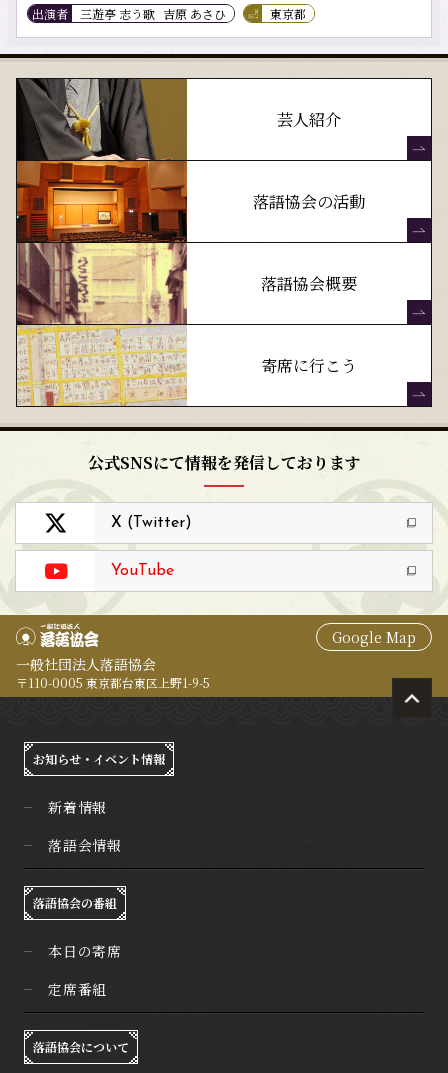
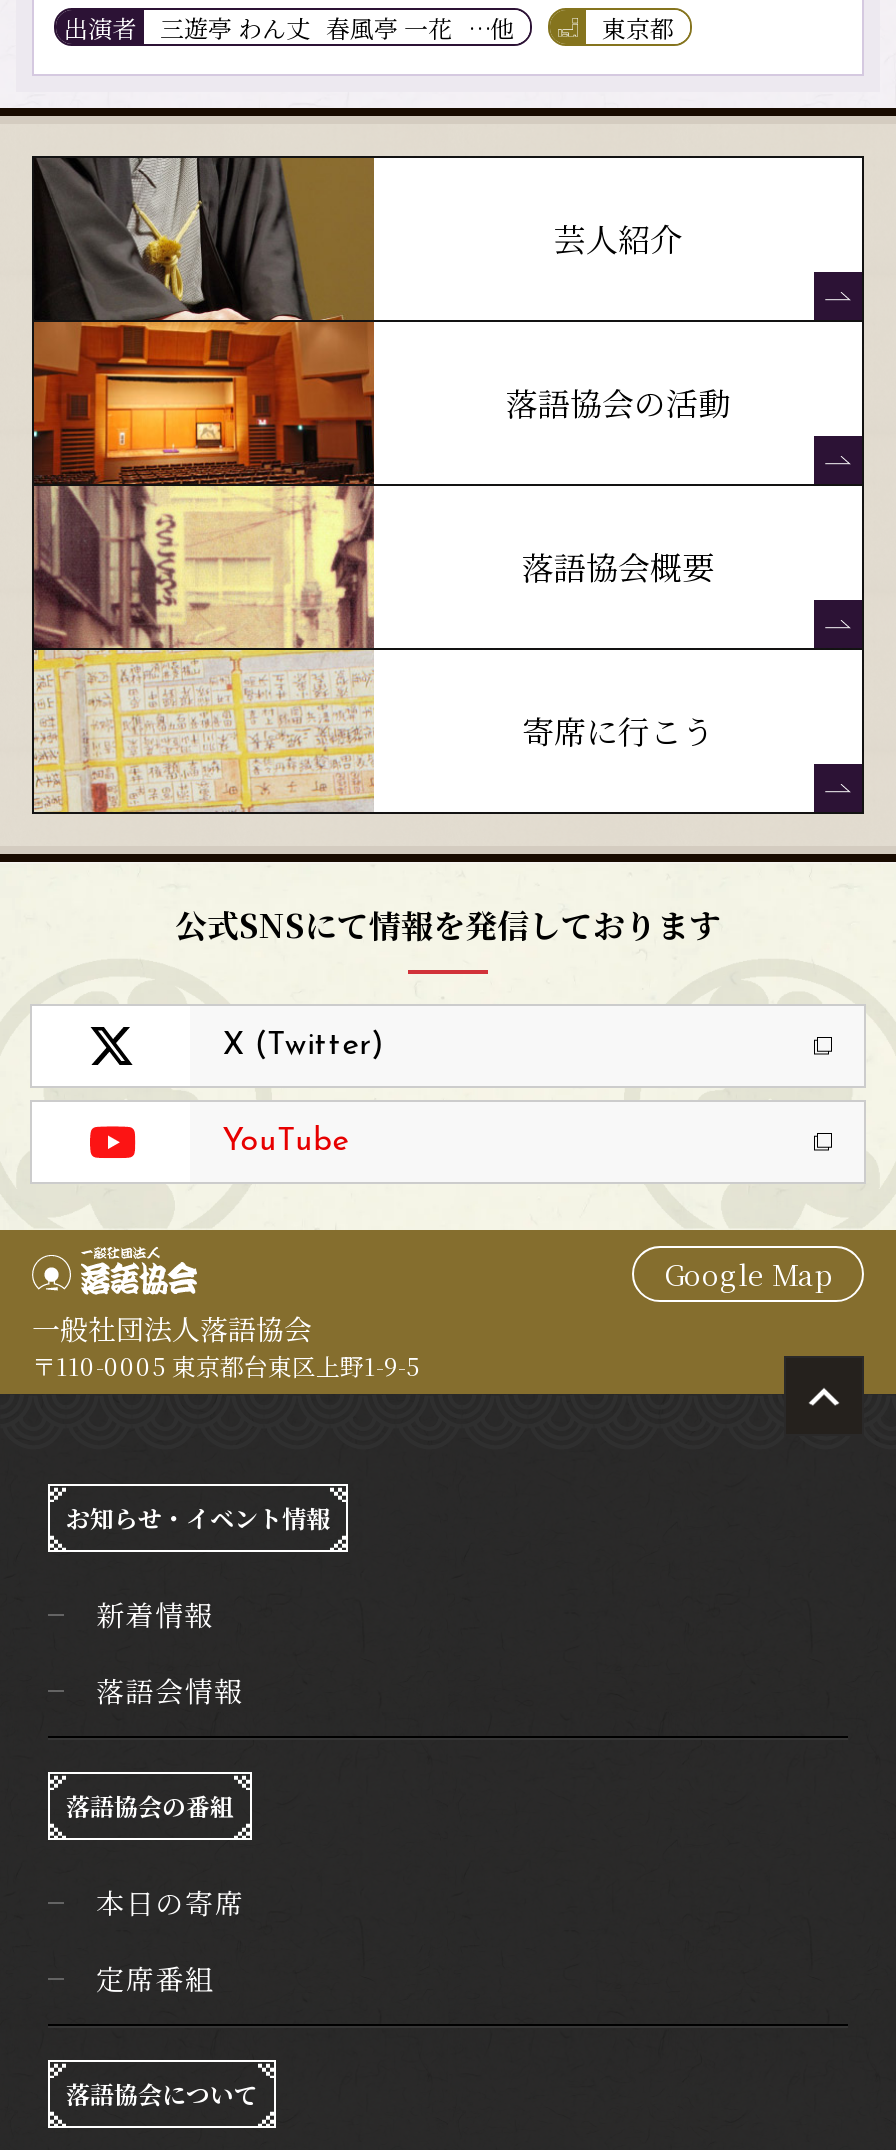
[80,5,226,22] 三遊亭 志う歌 吉原 あさひ -> [160,10,514,44] 三遊亭 わん丈 春風亭 一花 …他

